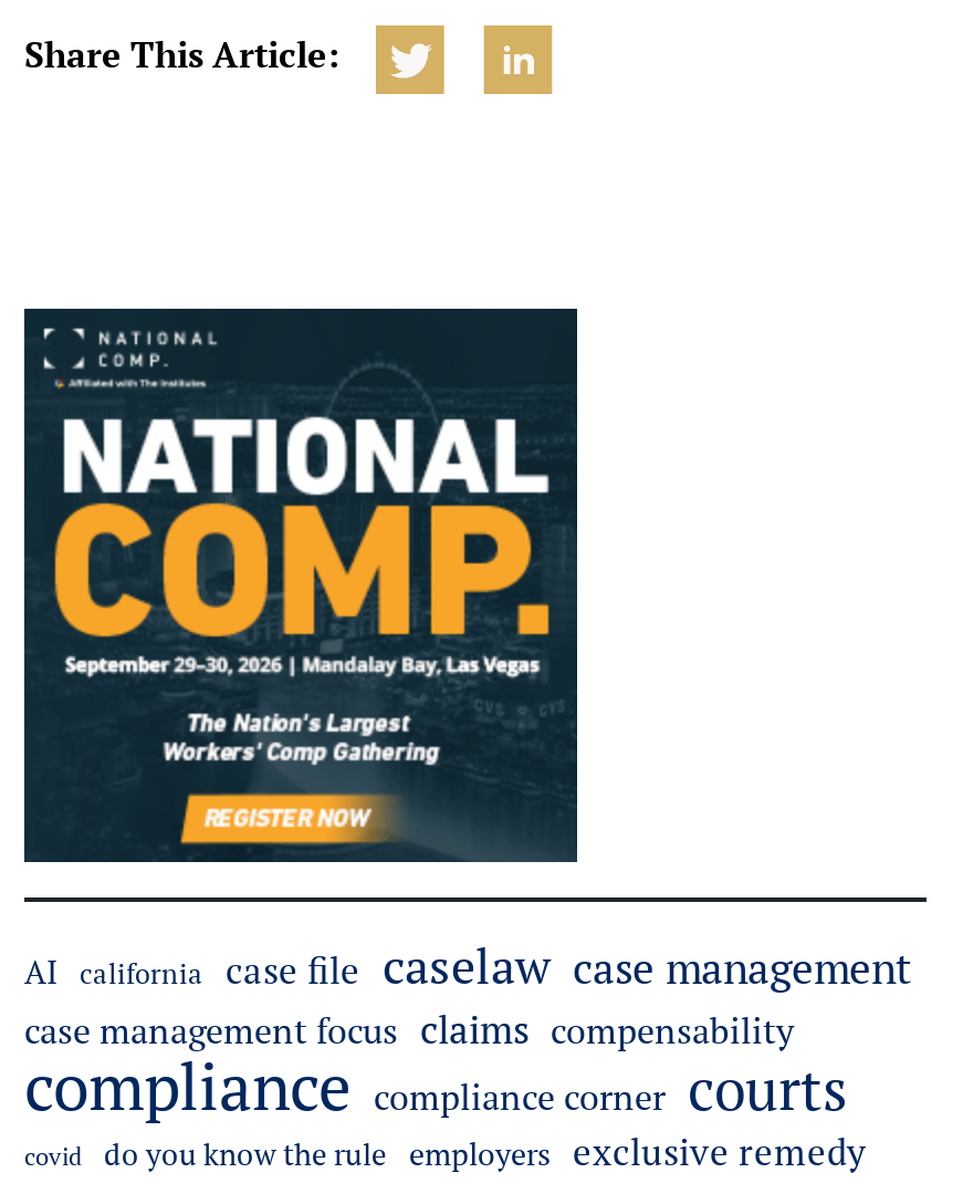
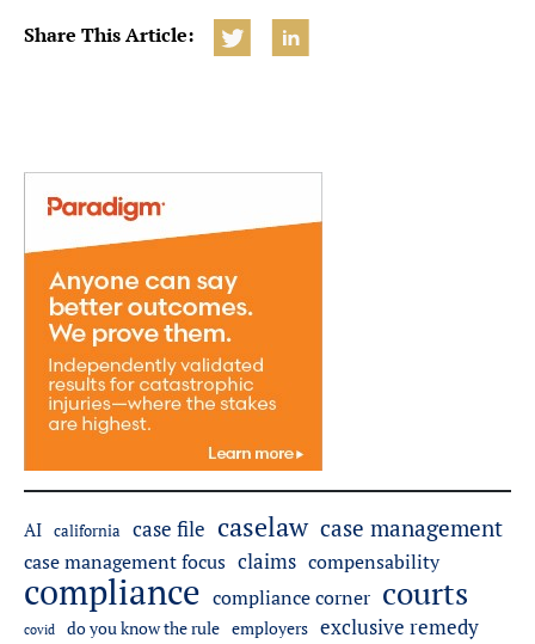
[22,307,579,864] [image] -> [23,172,324,472] [image]

